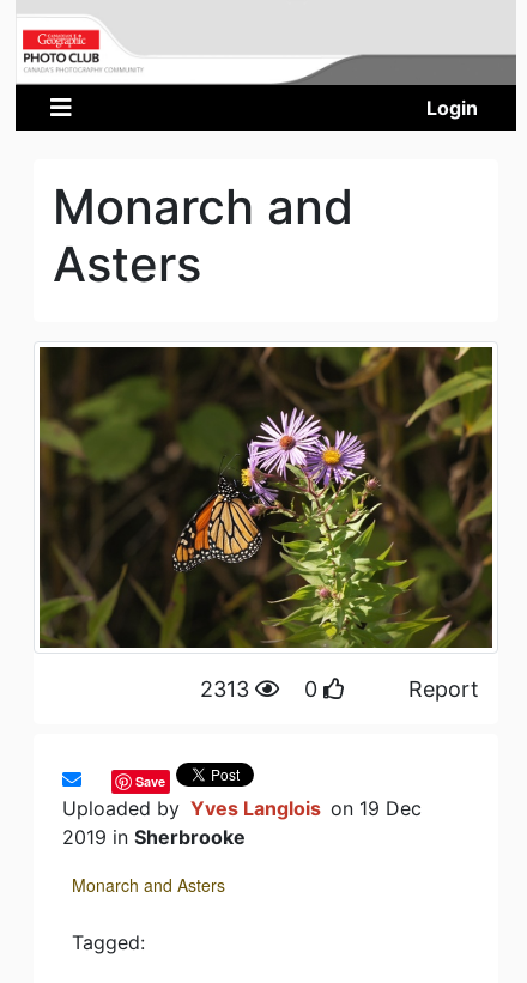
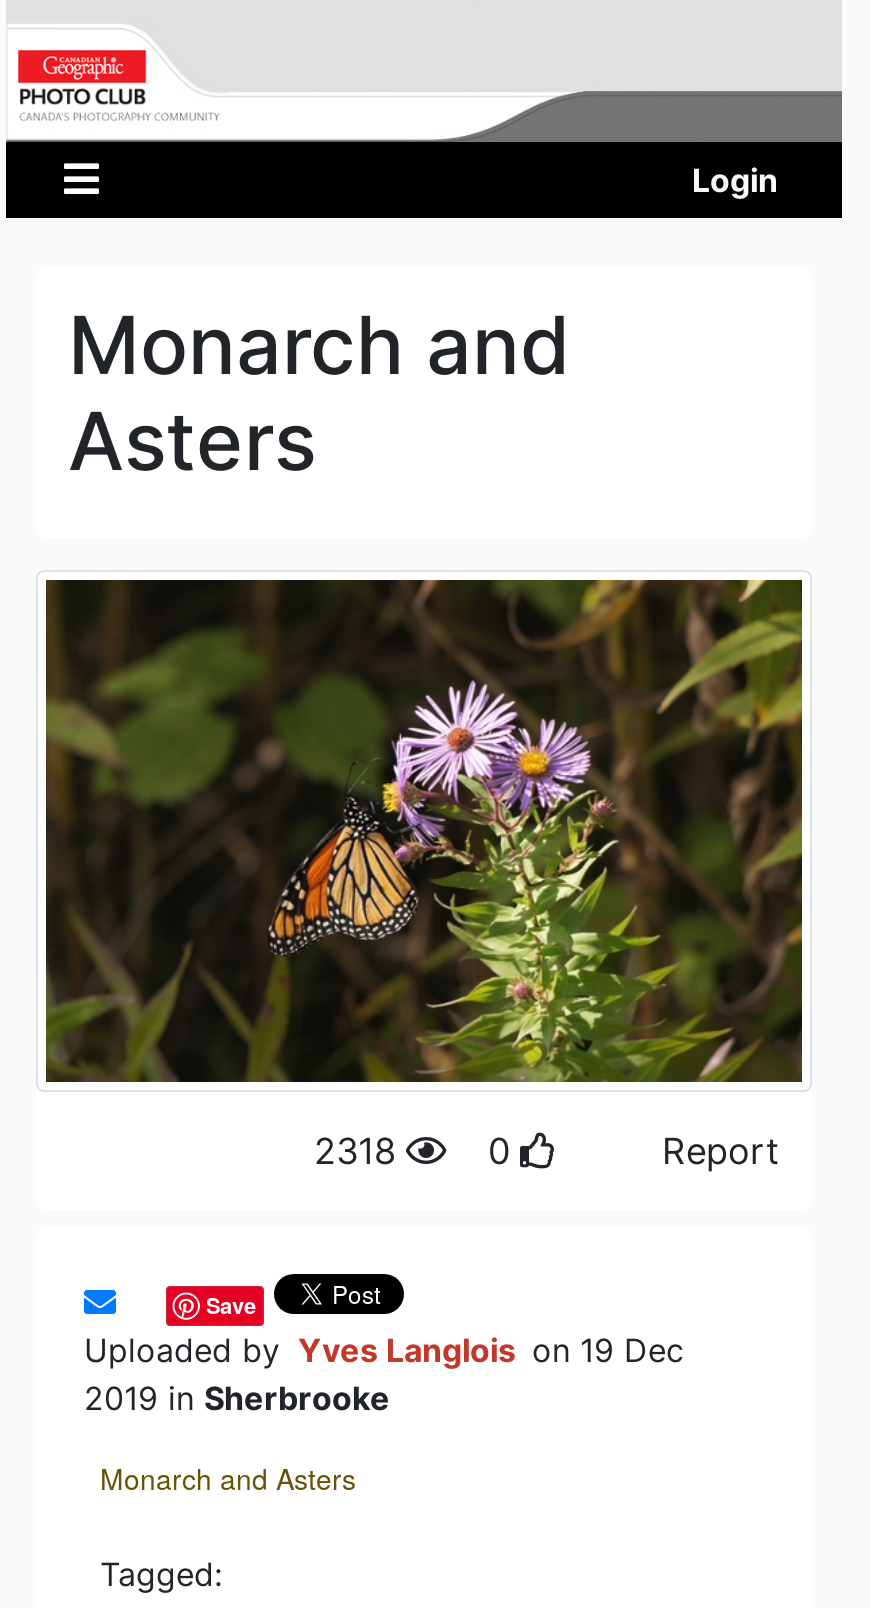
[194,677,323,702] 2313 0 -> [304,1131,520,1173] 2318 0

